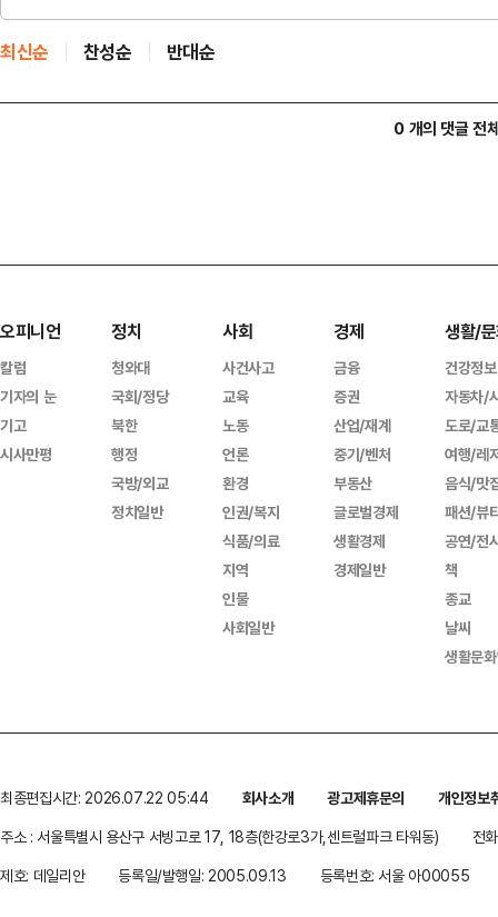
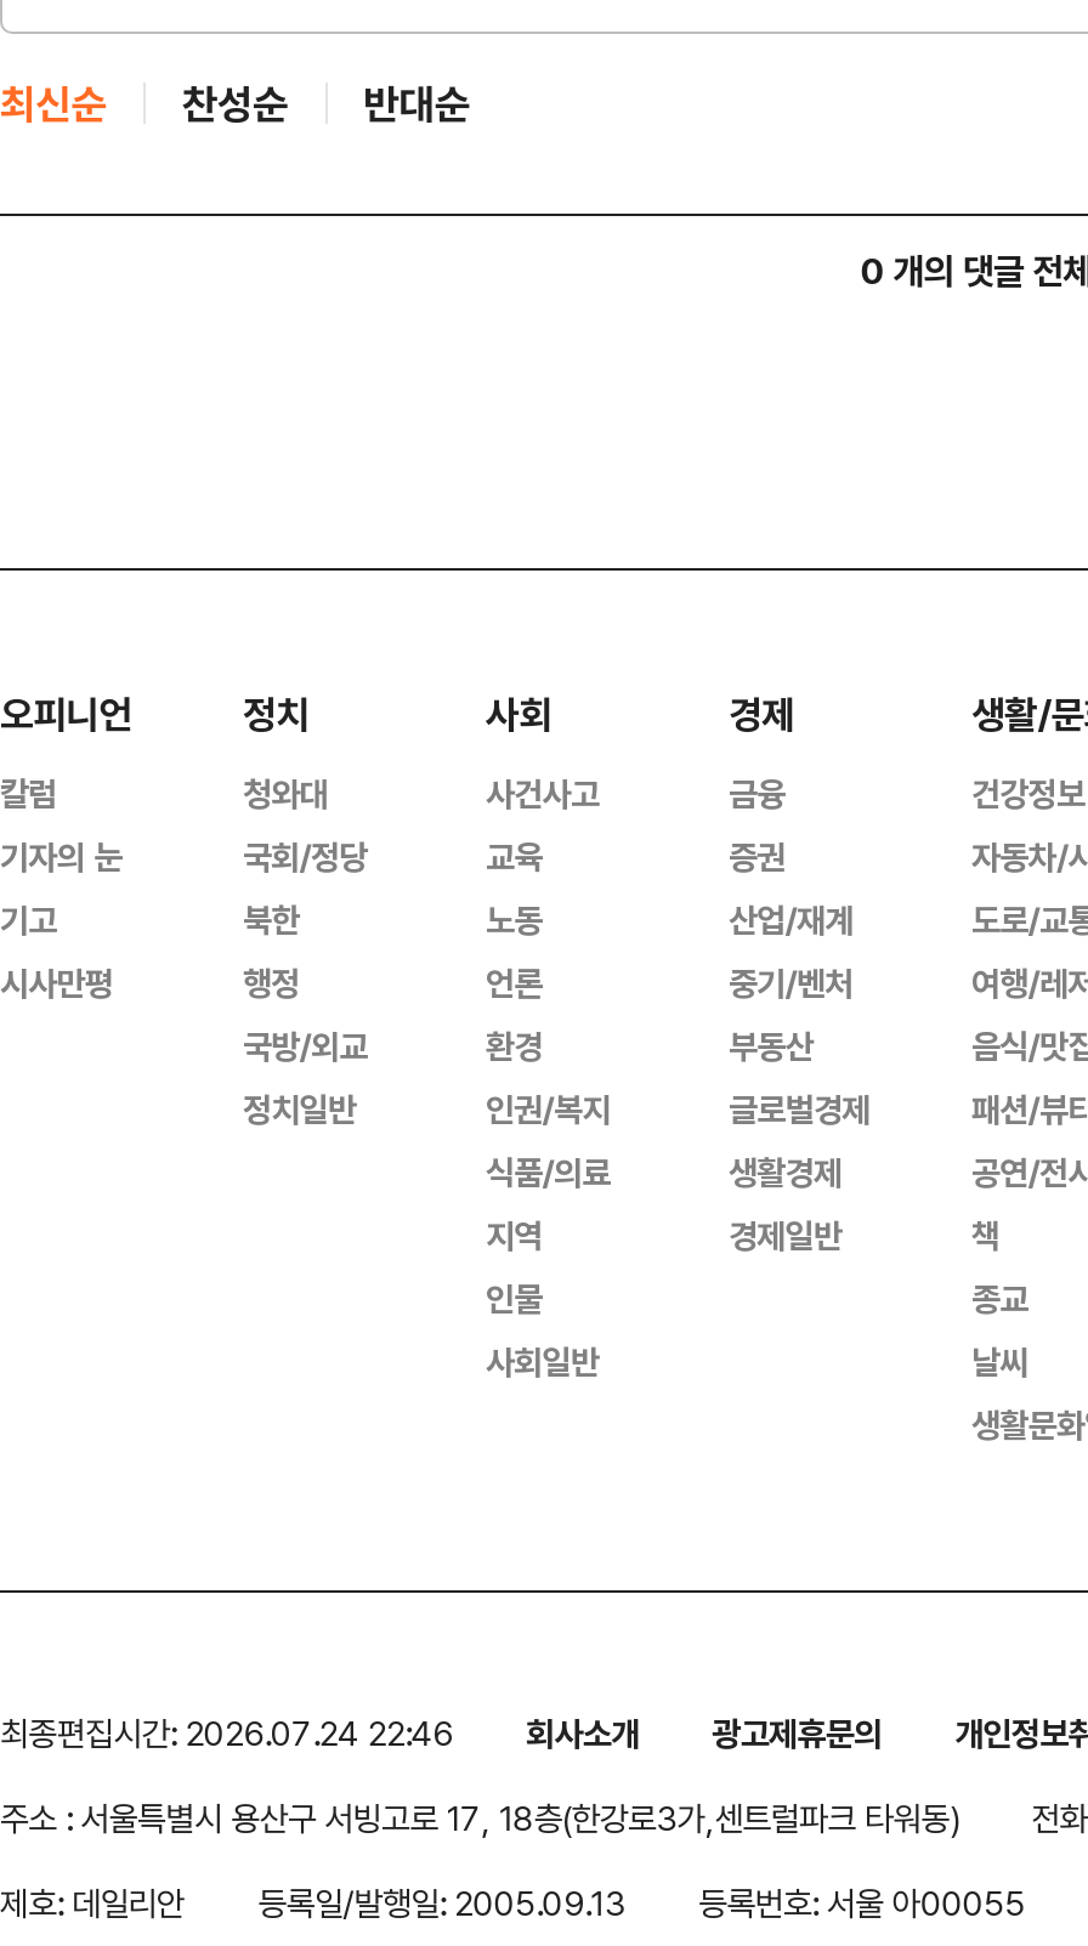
[0,787,209,808] 최종편집시간: 2026.07.22 05:44 -> [0,1709,453,1755] 최종편집시간: 2026.07.24 22:46

